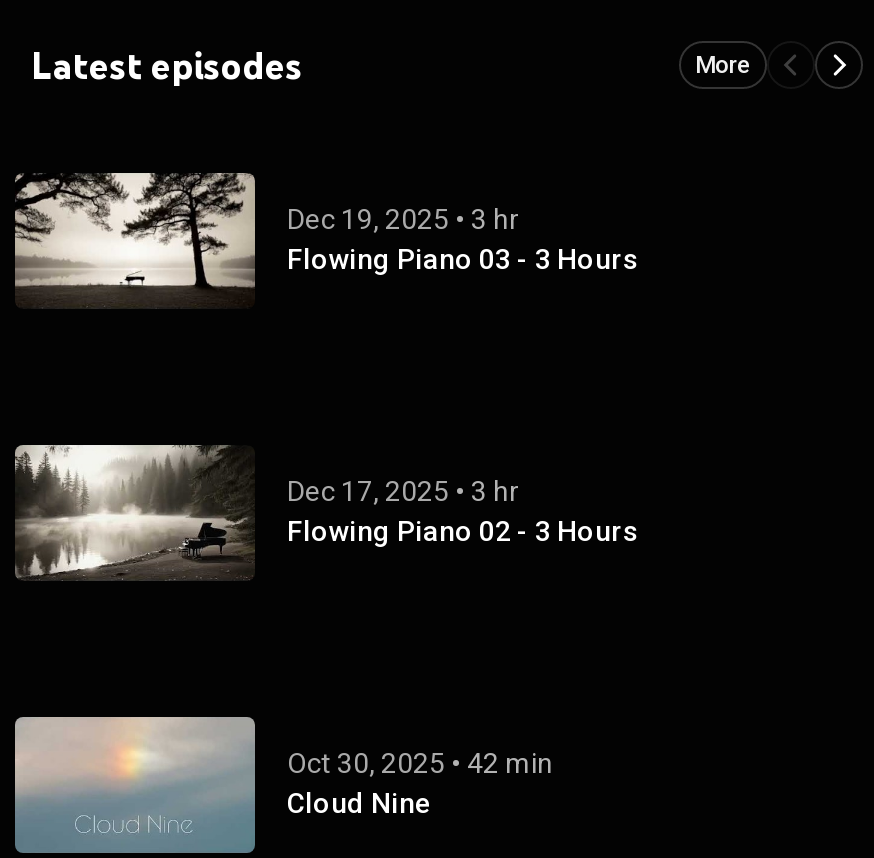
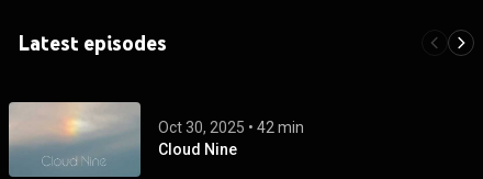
[695,51,751,79] More -> none
[15,173,639,307] [image] | Dec 19, 2025 • 3 hr | Flowing Piano 03 - 3 Hours -> none
[13,443,639,581] [image] | Dec 17, 2025 • 3 hr | Flowing Piano 02 - 3 Hours -> none

